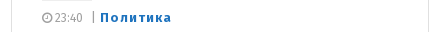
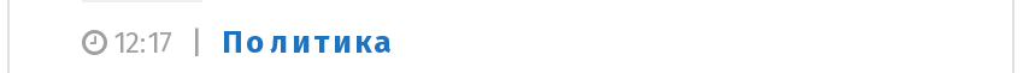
[52,10,172,25] 23:40 Политика -> [106,24,395,60] 12:17 Политика

